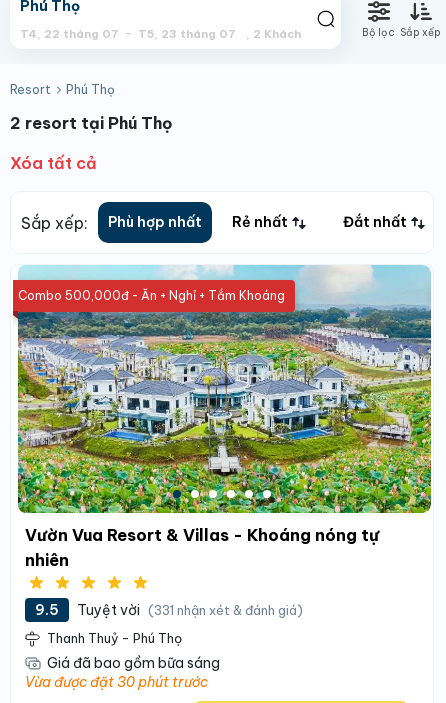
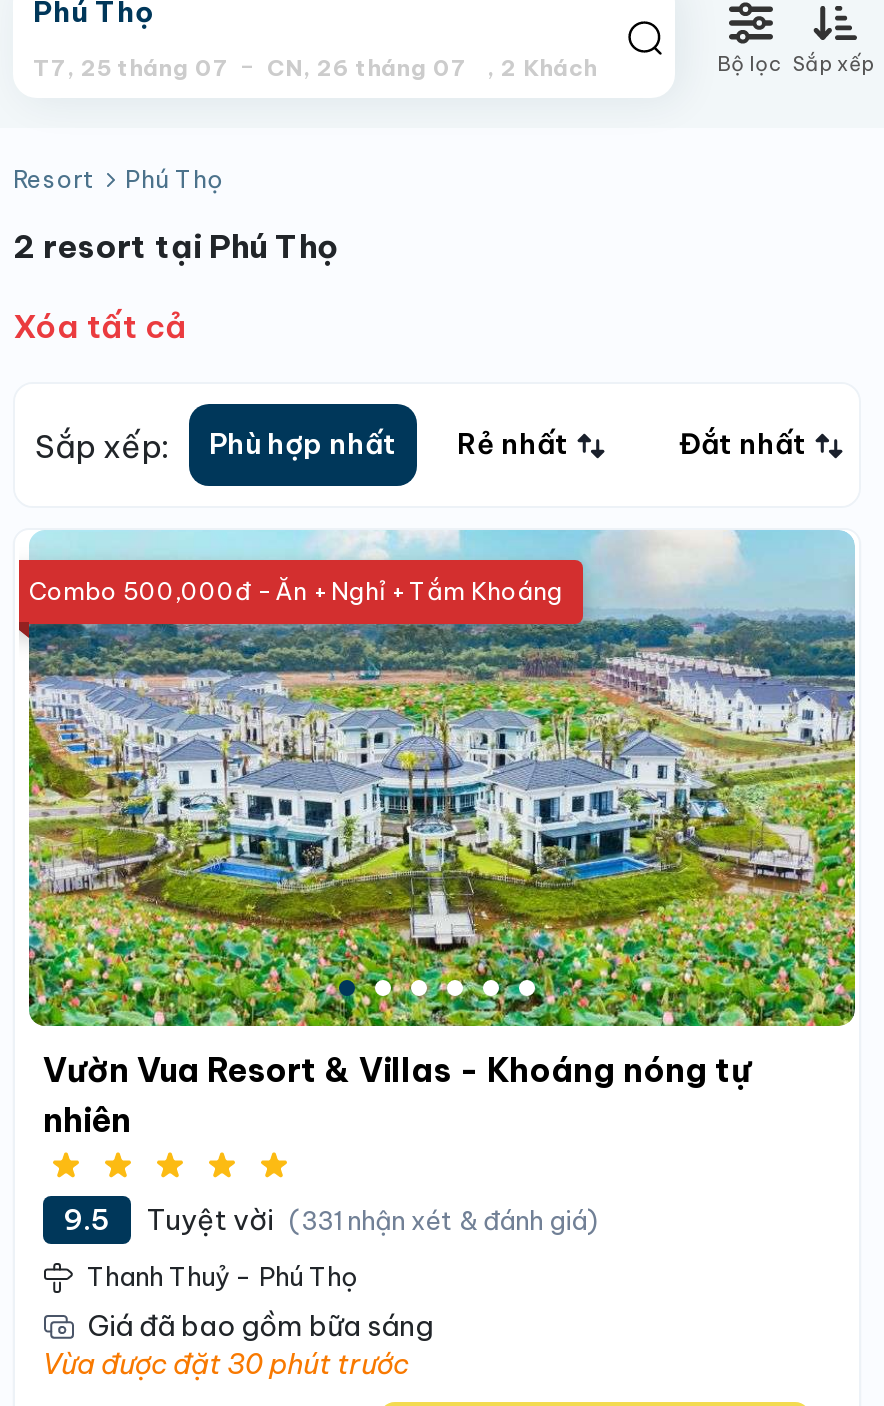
[20,26,119,40] T4, 22 tháng 07 -> [33,53,229,81] T7, 25 tháng 07
[138,26,236,40] T5, 23 tháng 07 -> [267,53,467,81] CN, 26 tháng 07

